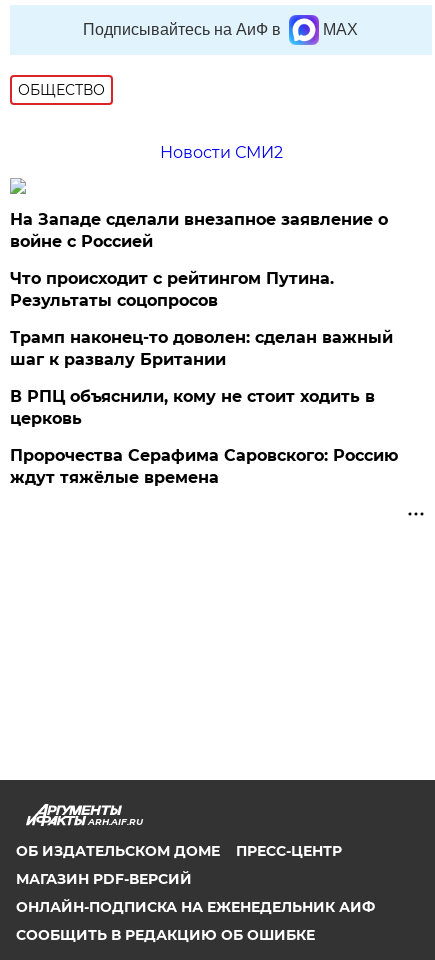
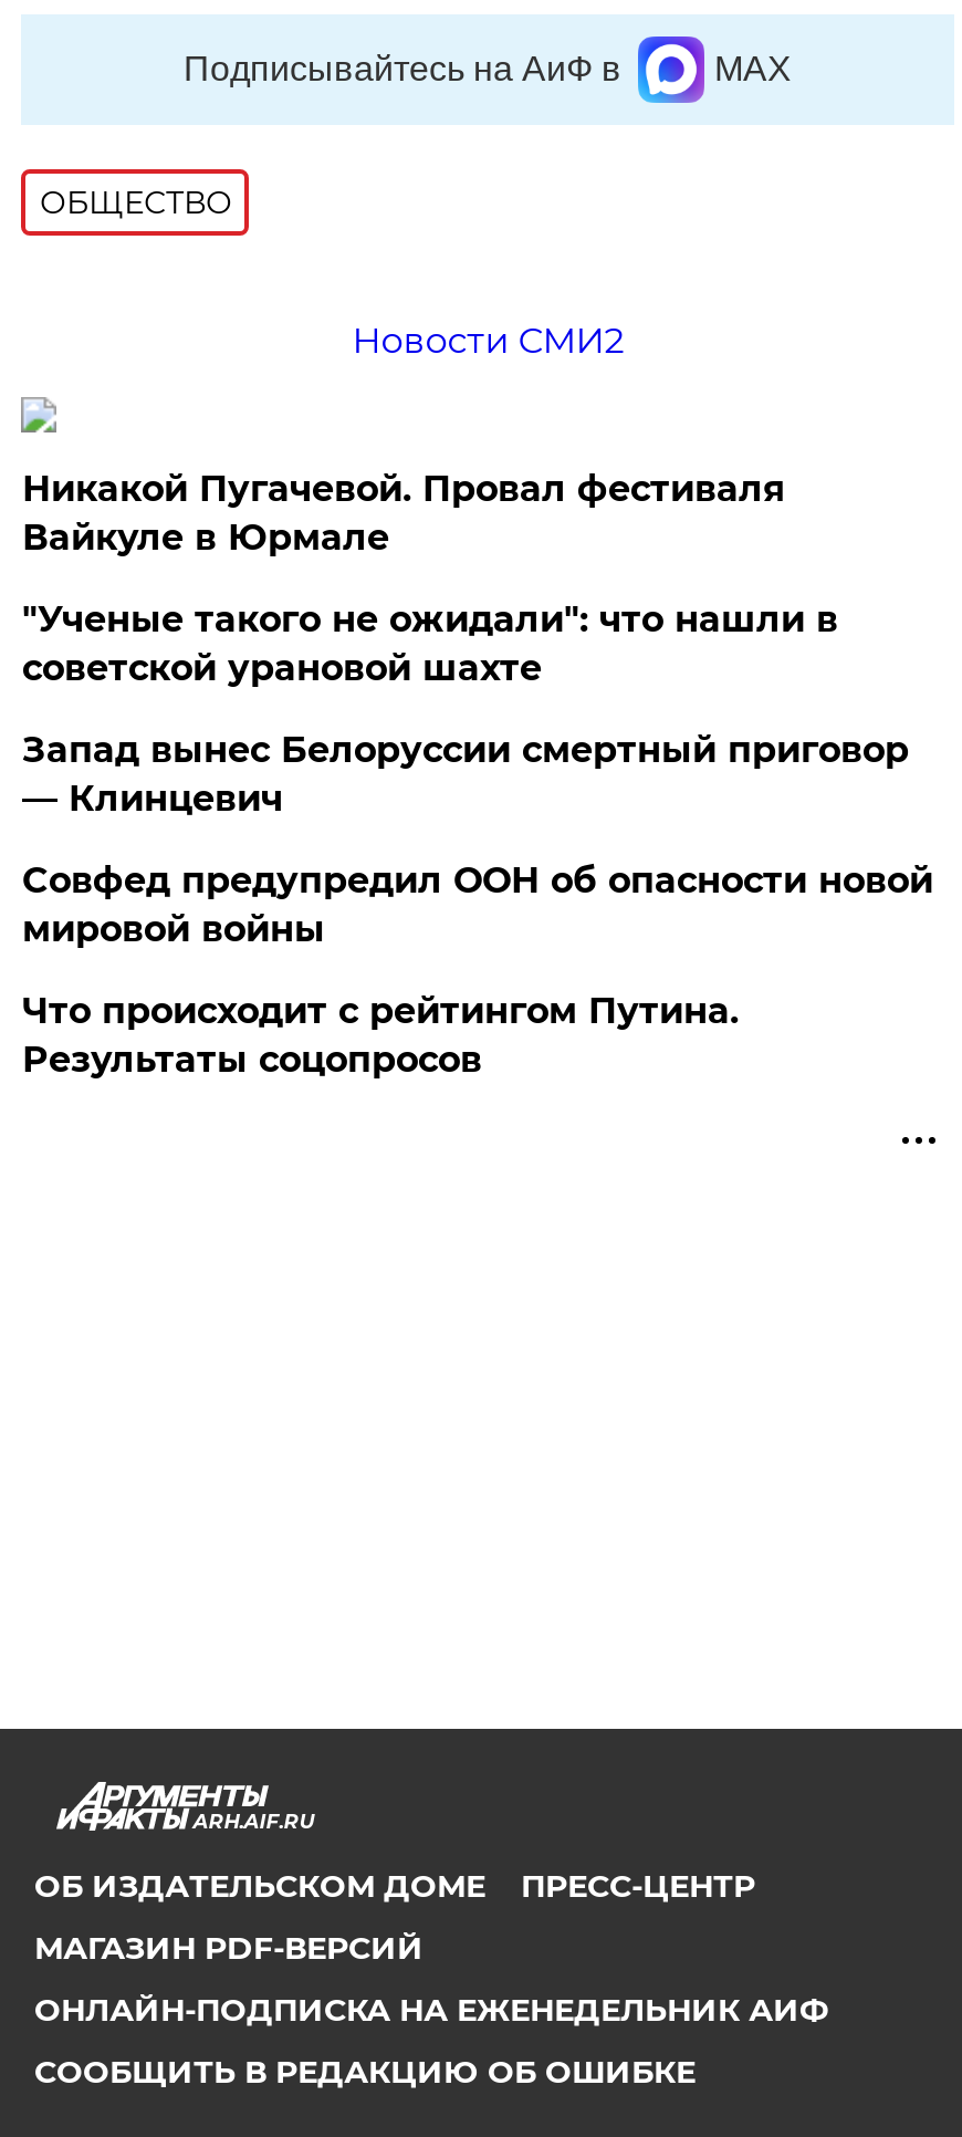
[10,210,388,251] На Западе сделали внезапное заявление о | войне с Россией -> [22,467,933,950] Никакой Пугачевой. Провал фестиваля | Вайкуле в Юрмале | "Ученые такого не ожидали": что нашли в | советской урановой шахте | Запад вынес Белоруссии смертный приговор | — Клинцевич | Совфед предупредил ООН об опасности новой | мировой войны
moved [10,269,334,310] -> [22,990,738,1080]: Что происходит с рейтингом Путина. | Результаты соцопросов
[10,328,398,487] Трамп наконец-то доволен: сделан важный | шаг к развалу Британии | В РПЦ объяснили, кому не стоит ходить в | церковь | Пророчества Серафима Саровского: Россию | ждут тяжёлые времена -> none

